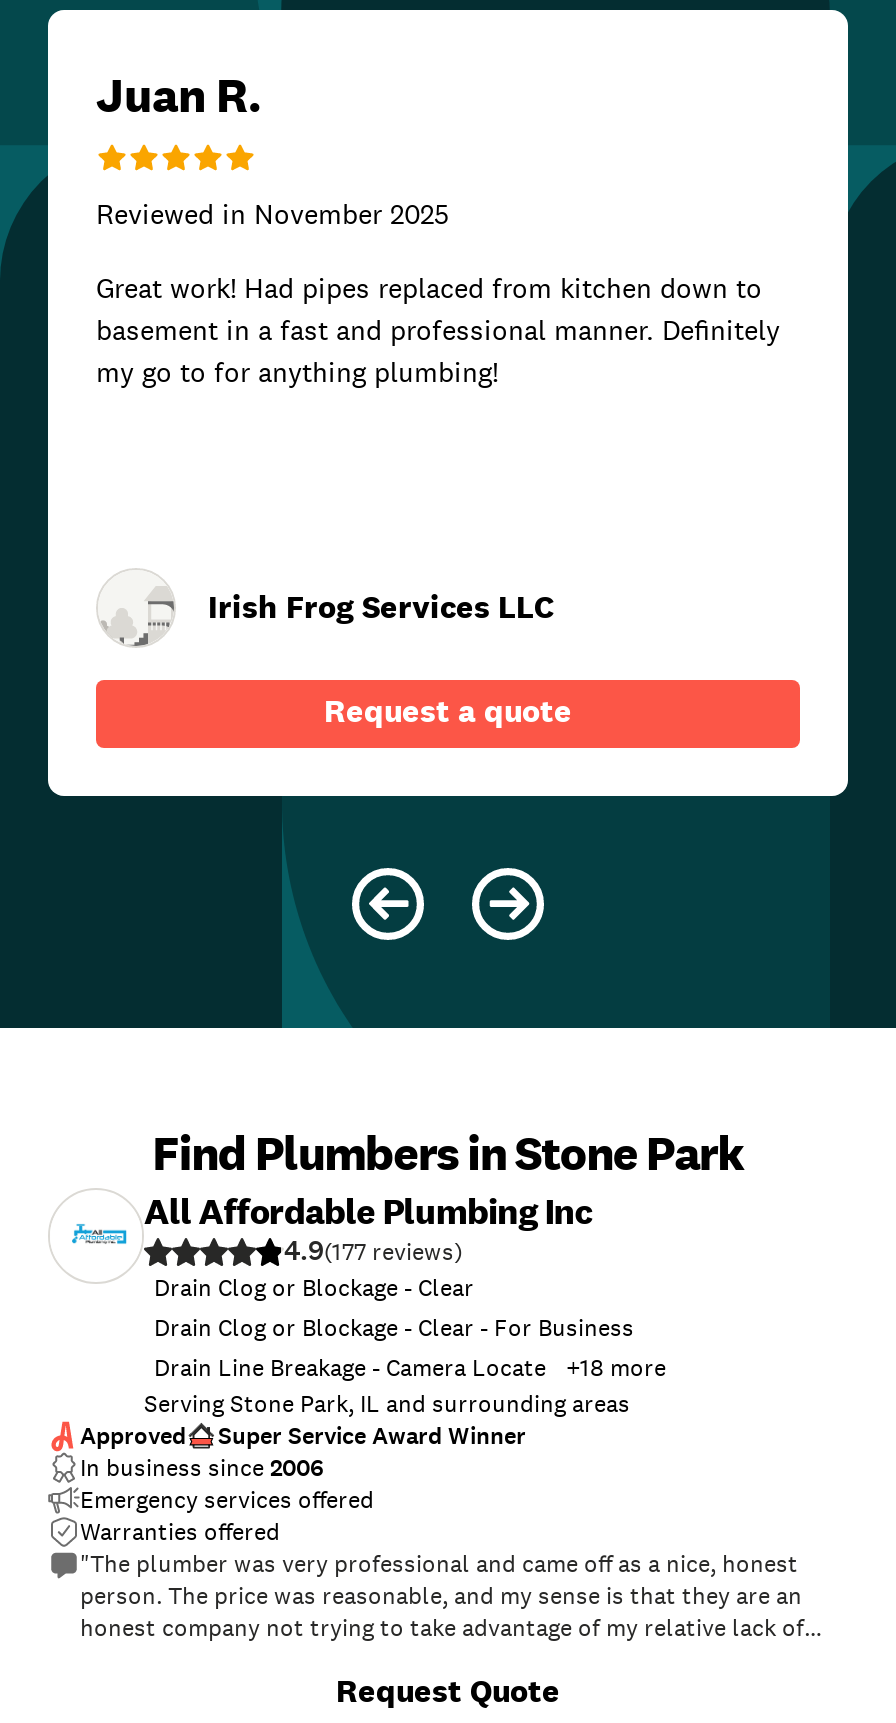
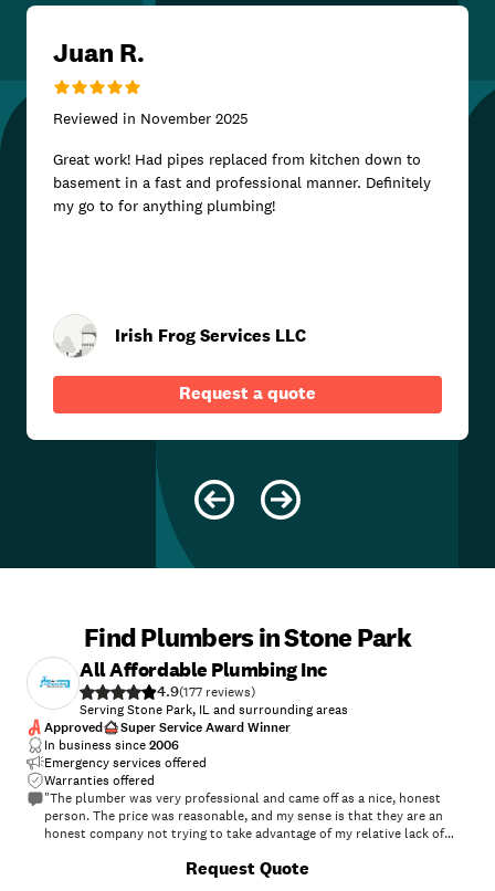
[154,1272,666,1384] Drain Clog or Blockage - Clear | Drain Clog or Blockage - Clear - For Business | Drain Line Breakage - Camera Locate | +18 more -> none

